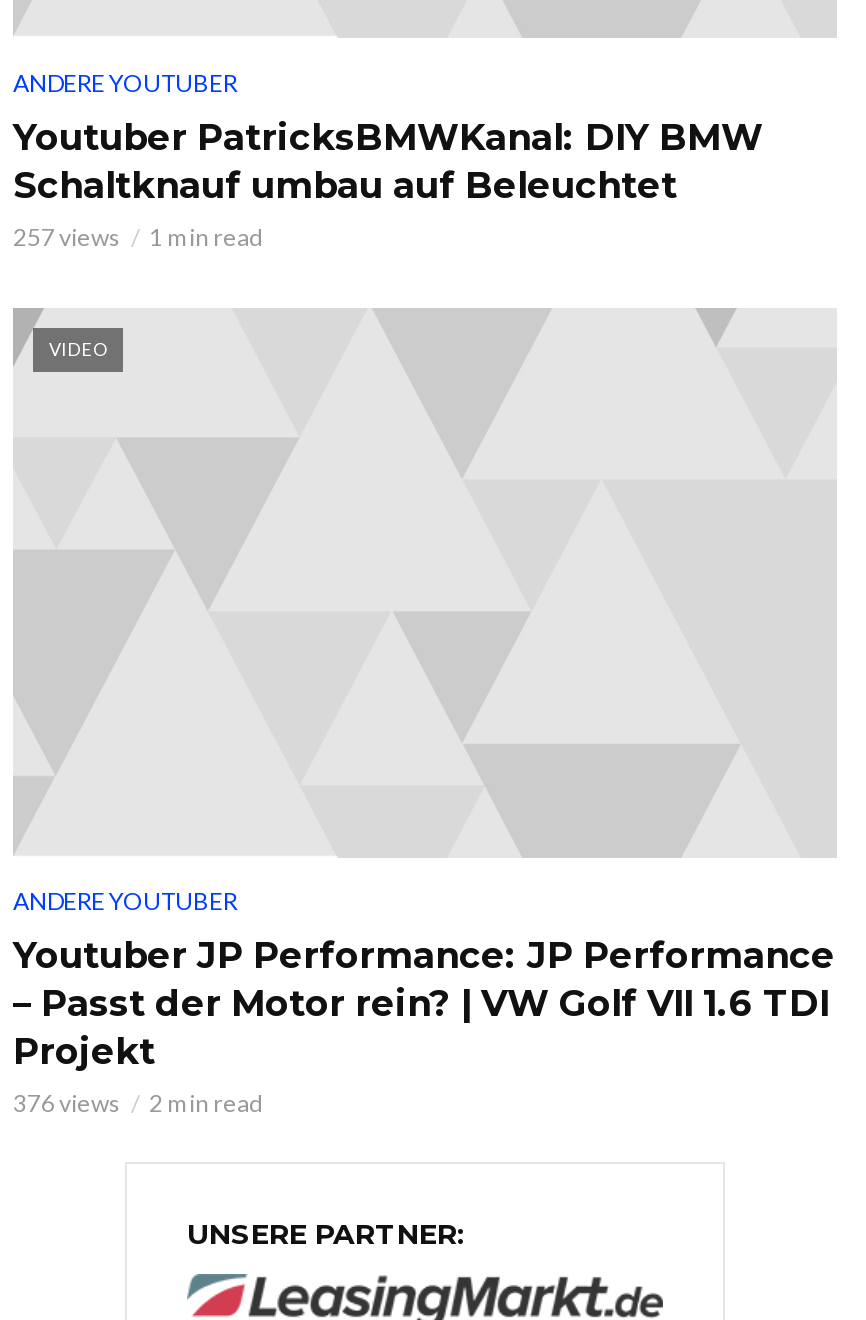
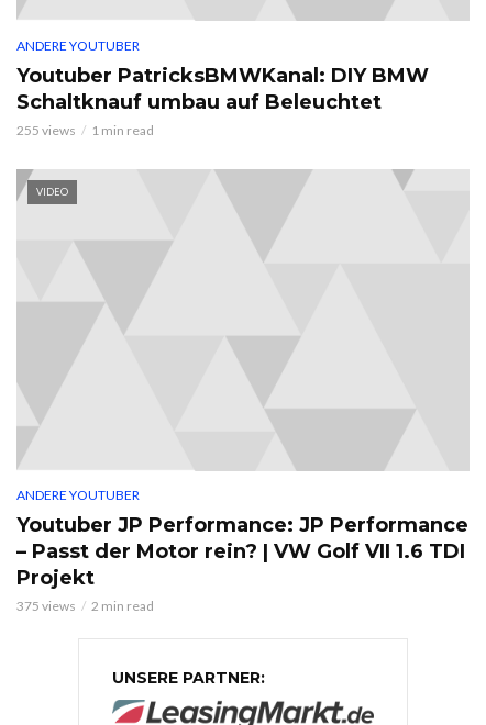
[13,222,263,252] 257 views 1 min read -> [16,122,154,138] 255 views 1 min read
[13,1088,263,1118] 376 views 2 min read -> [16,598,154,614] 375 views 2 min read

